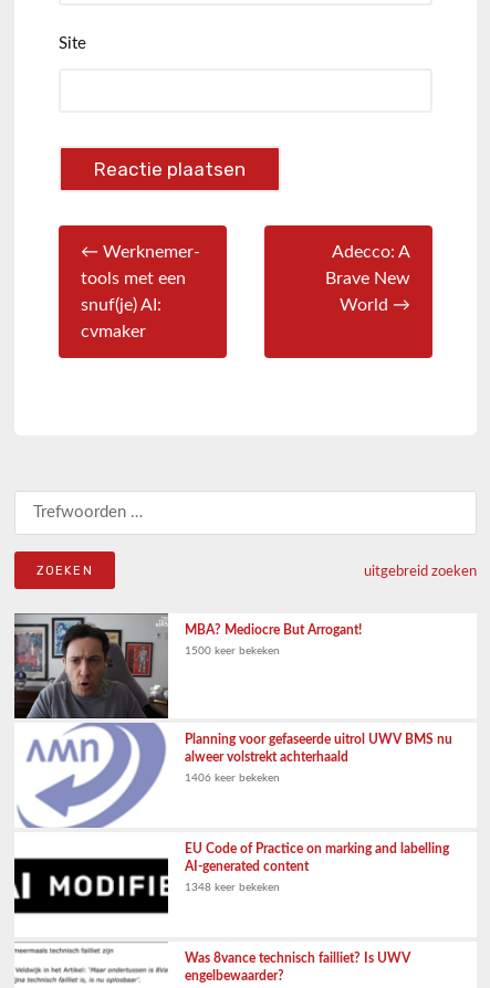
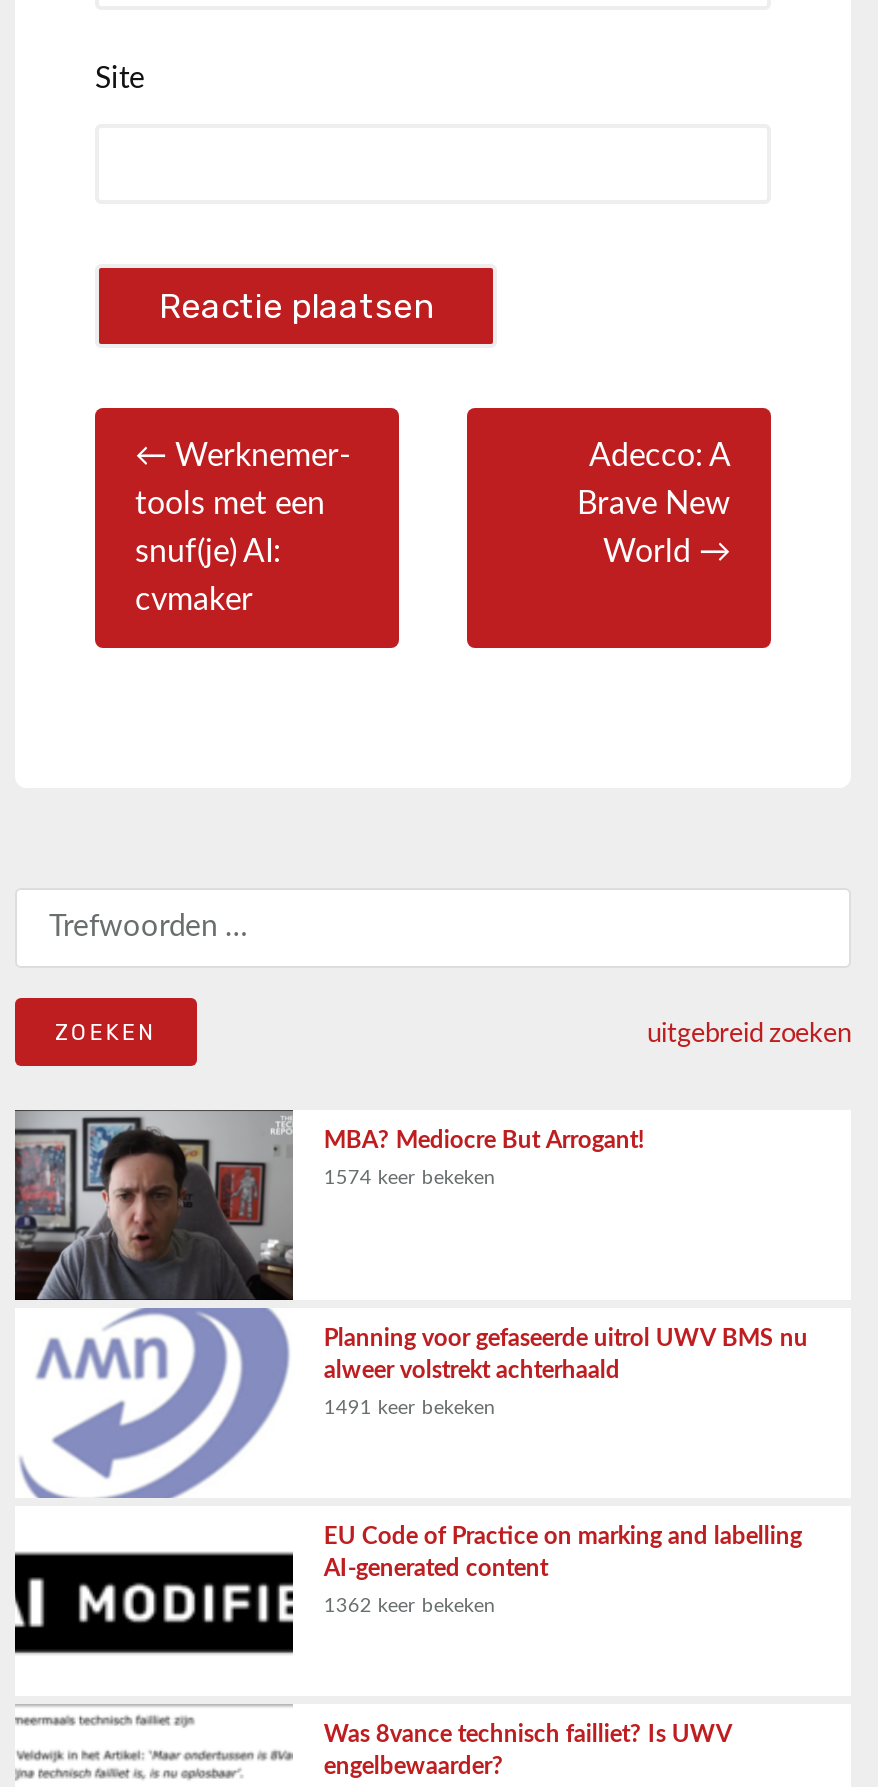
[185,645,280,656] 1500 keer bekeken -> [324,1168,496,1188] 1574 keer bekeken
[185,772,280,784] 1406 keer bekeken -> [324,1398,496,1418] 1491 keer bekeken
[185,882,280,893] 1348 keer bekeken -> [324,1596,496,1616] 1362 keer bekeken

